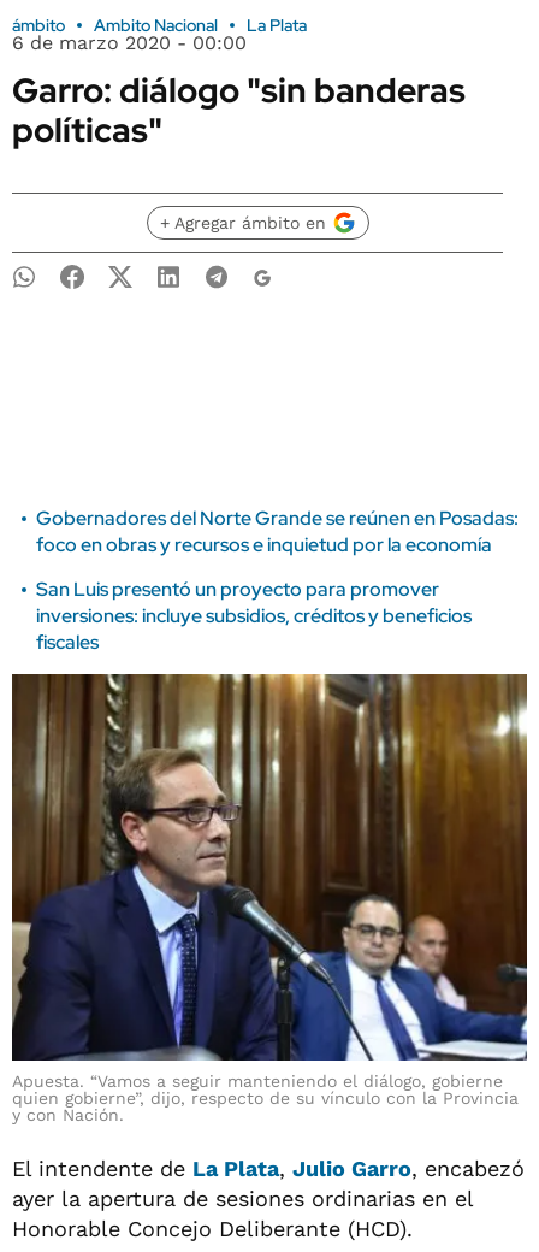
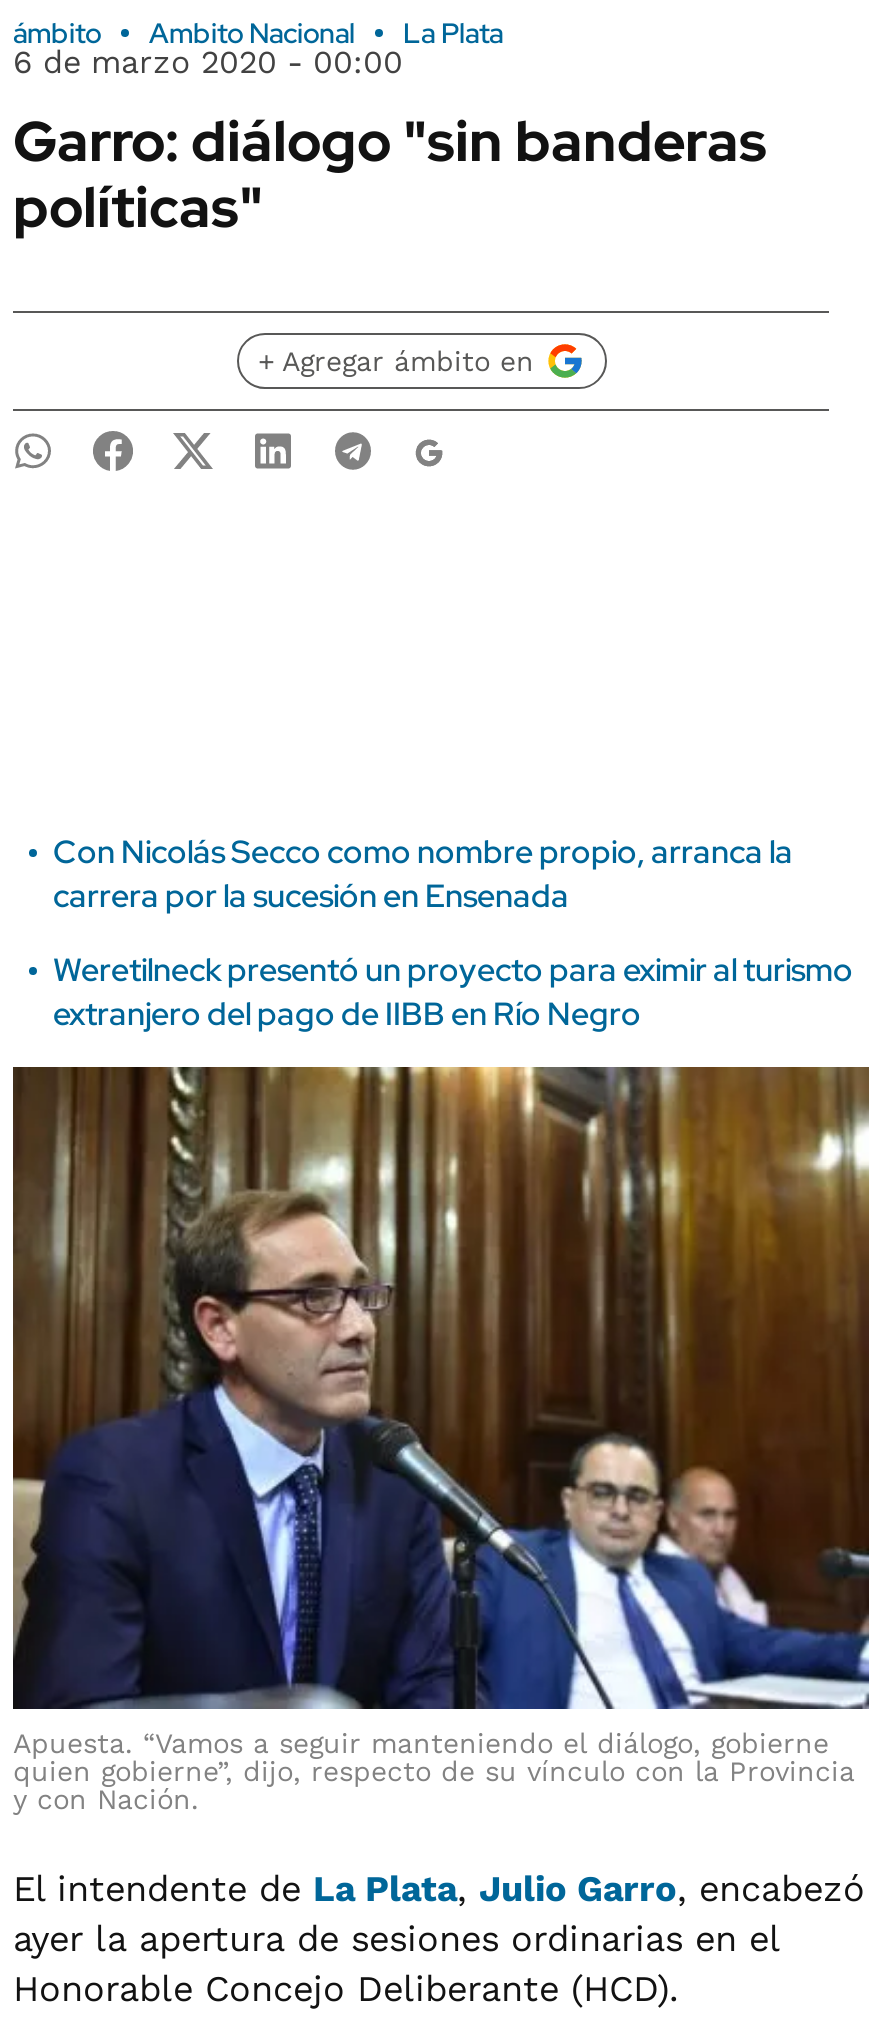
[36,506,519,557] Gobernadores del Norte Grande se reúnen en Posadas: | foco en obras y recursos e inquietud por la economía -> [53,831,793,917] Con Nicolás Secco como nombre propio, arranca la | carrera por la sucesión en Ensenada
[36,577,472,655] San Luis presentó un proyecto para promover | inversiones: incluye subsidios, créditos y beneficios | fiscales -> [53,949,853,1035] Weretilneck presentó un proyecto para eximir al turismo | extranjero del pago de IIBB en Río Negro

